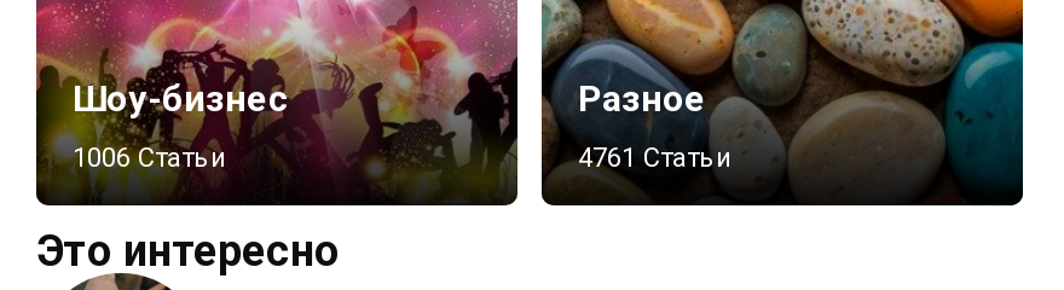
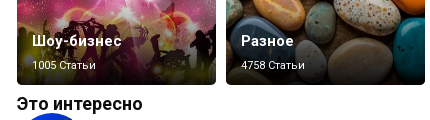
[73,142,227,174] 1006 Статьи -> [32,59,96,72] 1005 Статьи
[578,142,733,174] 4761 Статьи -> [241,59,305,72] 4758 Статьи

